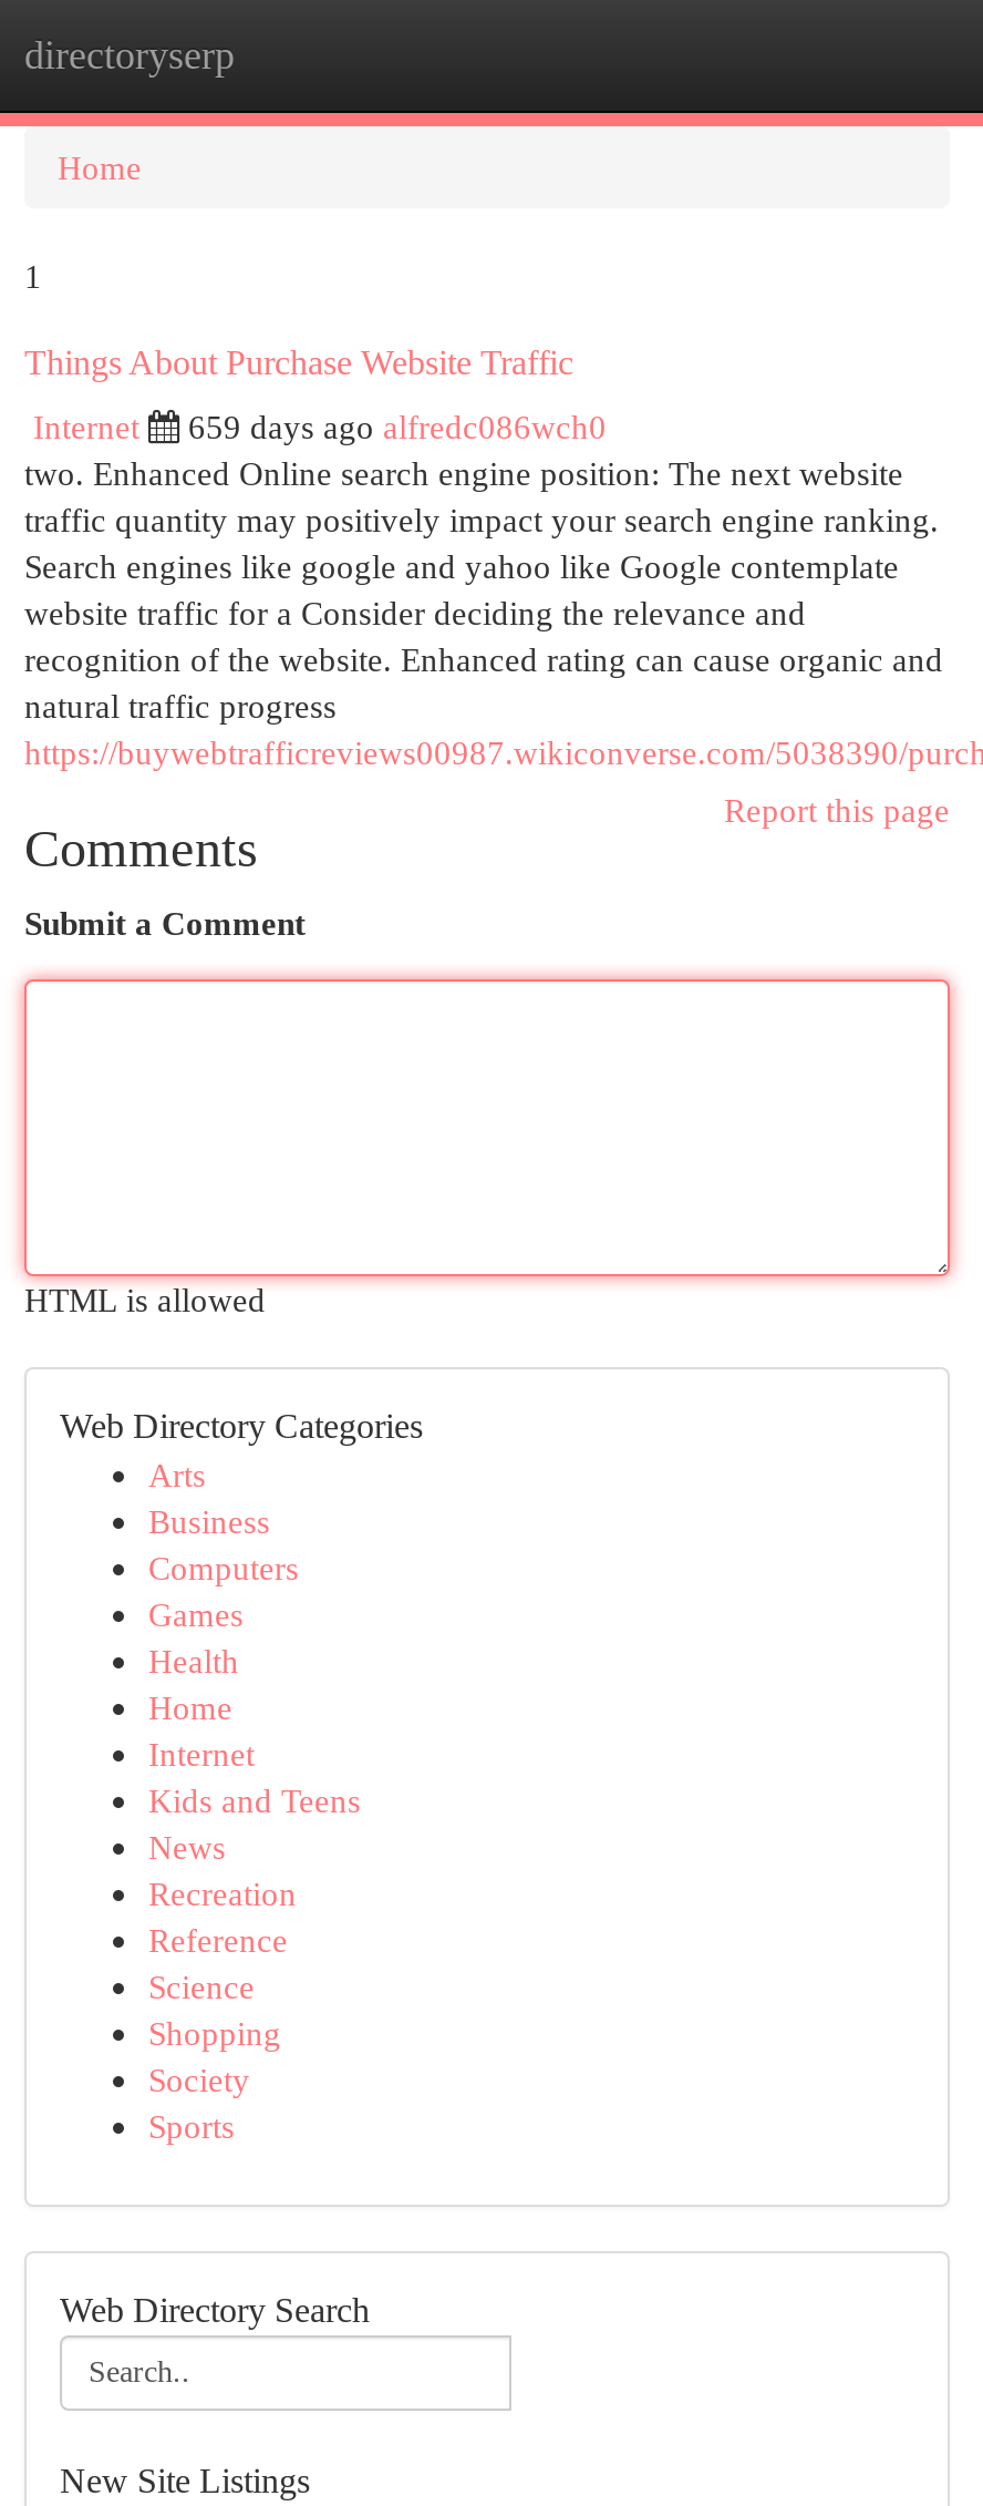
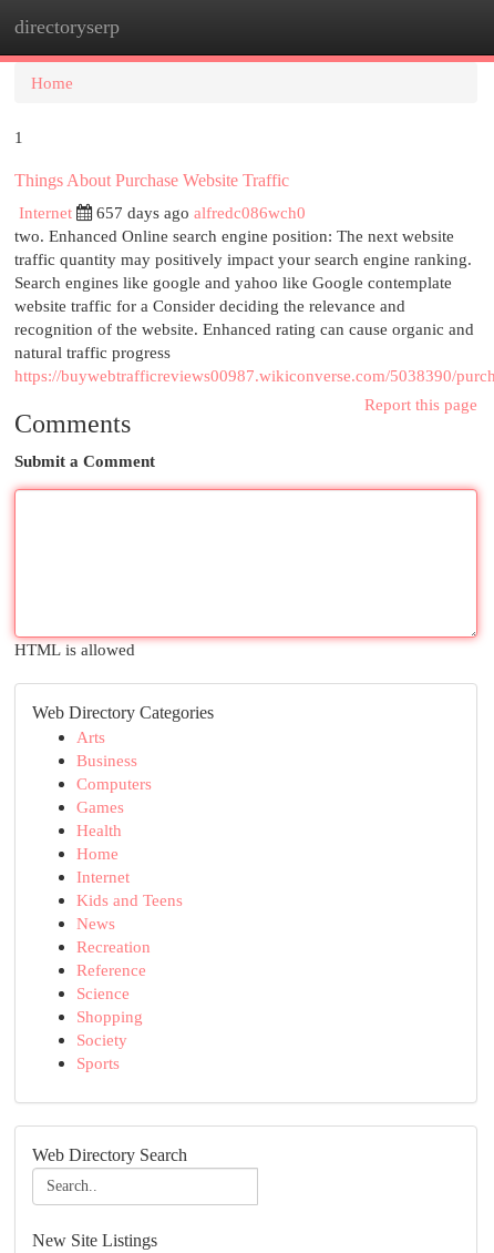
[188,408,607,445] 659 days ago alfredc086wch0 -> [96,203,306,222] 657 days ago alfredc086wch0

